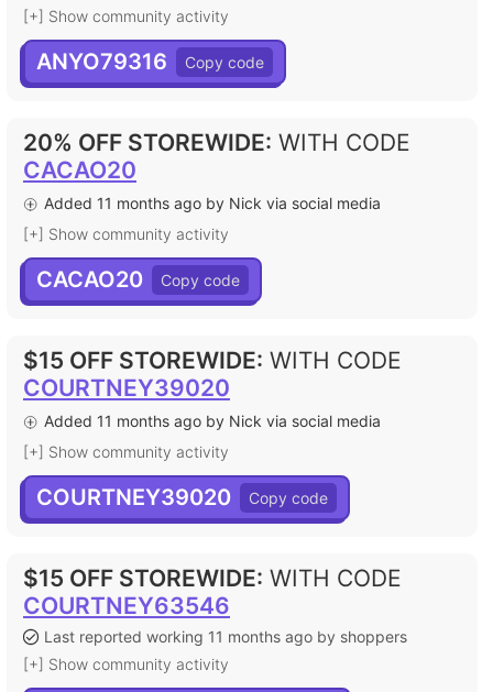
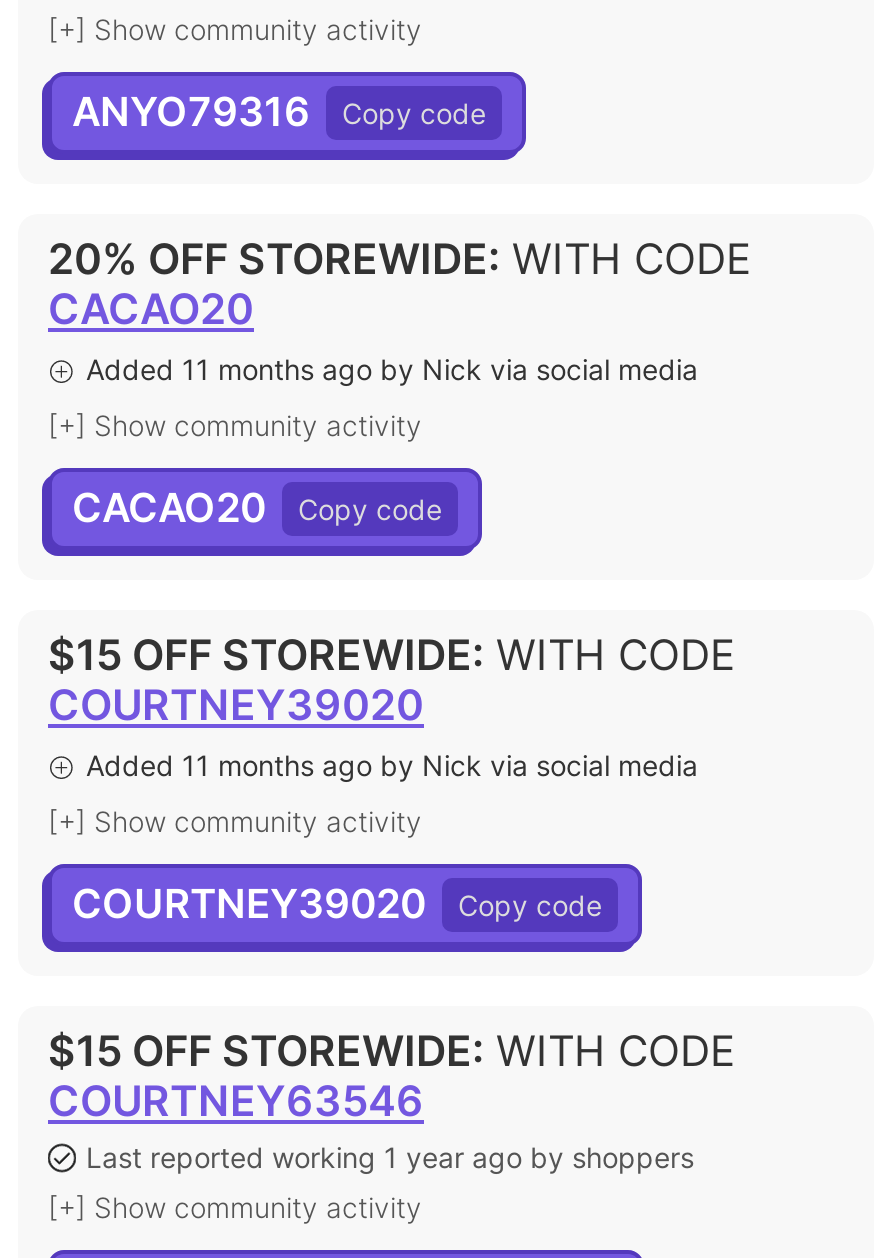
[44,627,407,646] Last reported working 11 months ago by shoppers -> [86,1140,694,1174] Last reported working 1 year ago by shoppers

